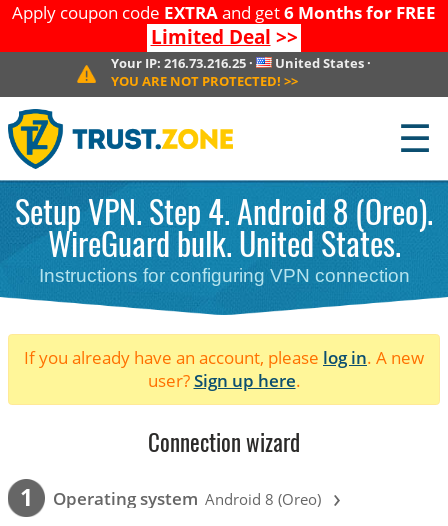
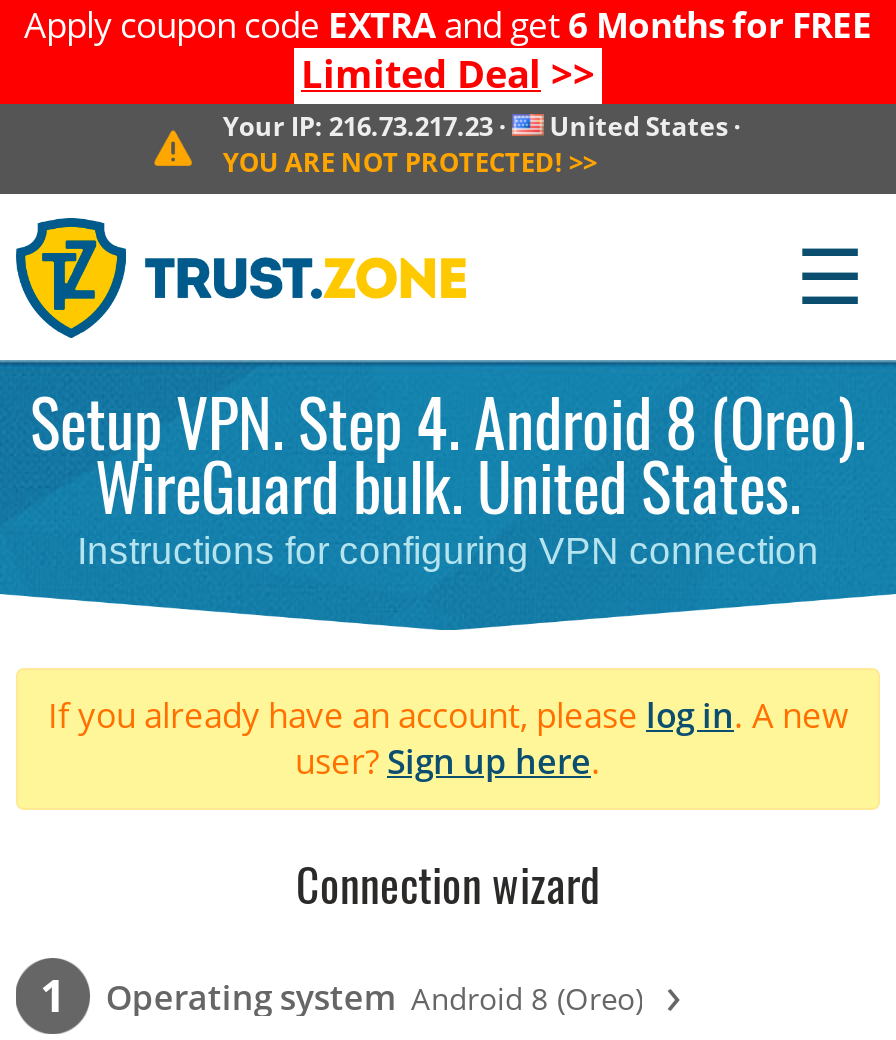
[111,54,371,72] Your IP: 216.73.216.25 · United States · -> [223,108,741,144] Your IP: 216.73.217.23 · United States ·

